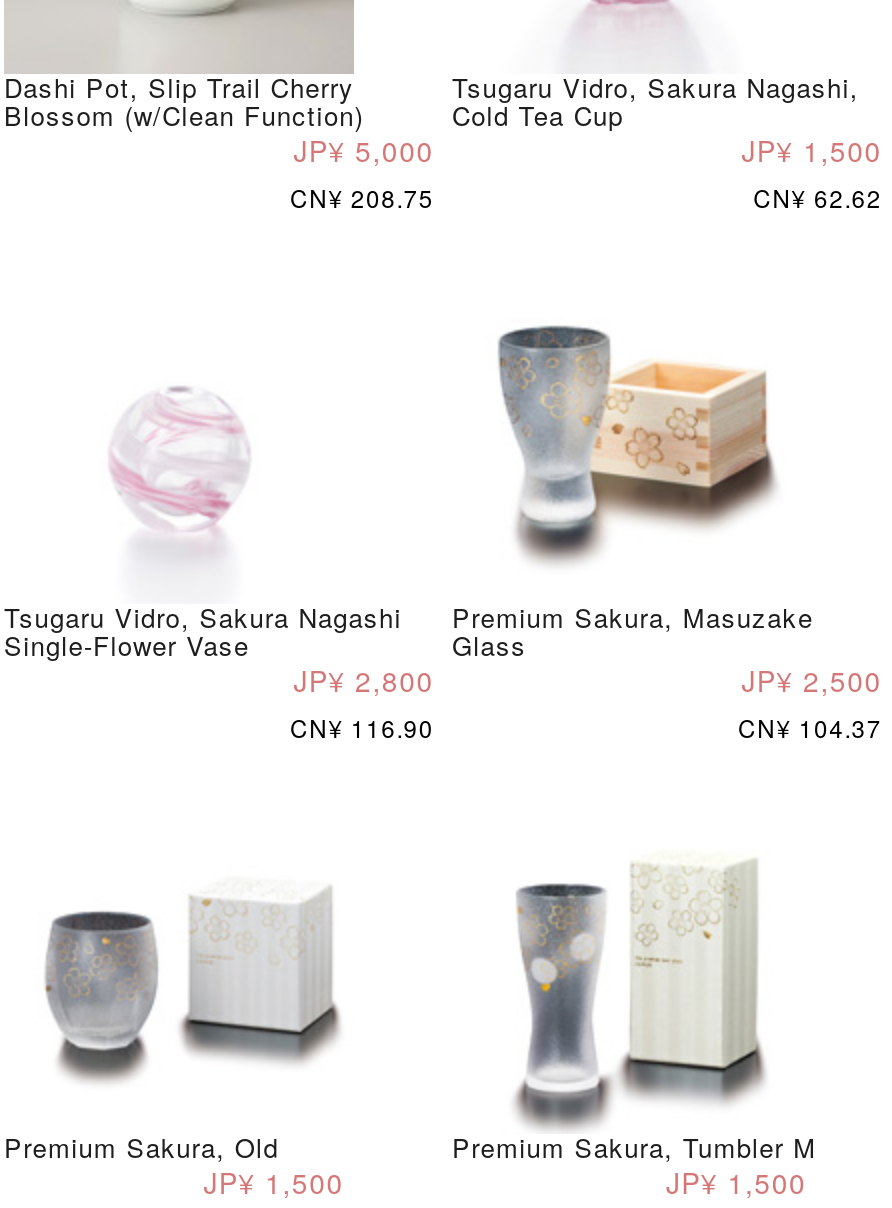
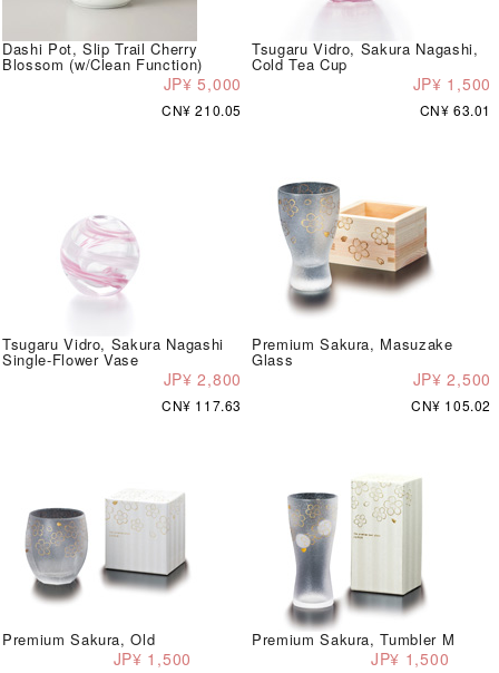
[290,179,434,213] CN¥ 208.75 -> [162,100,242,119] CN¥ 210.05
[753,179,882,213] CN¥ 62.62 -> [419,100,491,119] CN¥ 63.01
[290,709,434,743] CN¥ 116.90 -> [162,395,242,414] CN¥ 117.63
[738,709,882,743] CN¥ 104.37 -> [411,395,491,414] CN¥ 105.02

